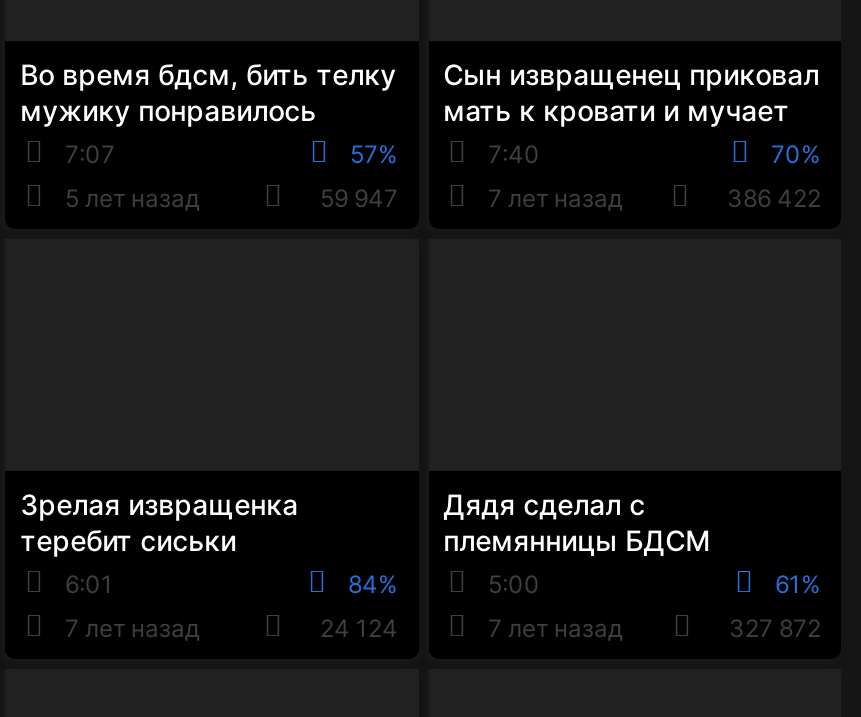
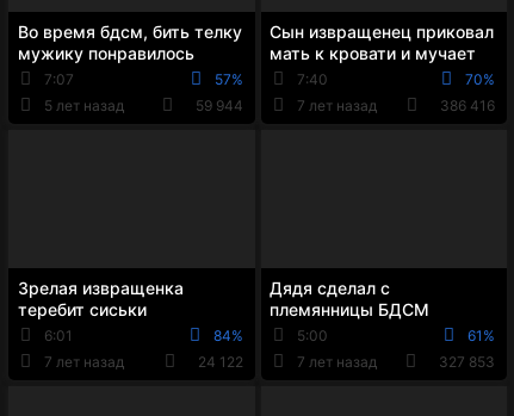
[320,183,398,213] 59 947 -> [195,97,243,115] 59 944
[727,183,821,213] 386 422 -> [440,97,495,115] 386 416
[320,614,398,644] 24 124 -> [197,353,243,371] 24 122
[729,614,821,644] 327 872 -> [439,353,495,371] 327 853

